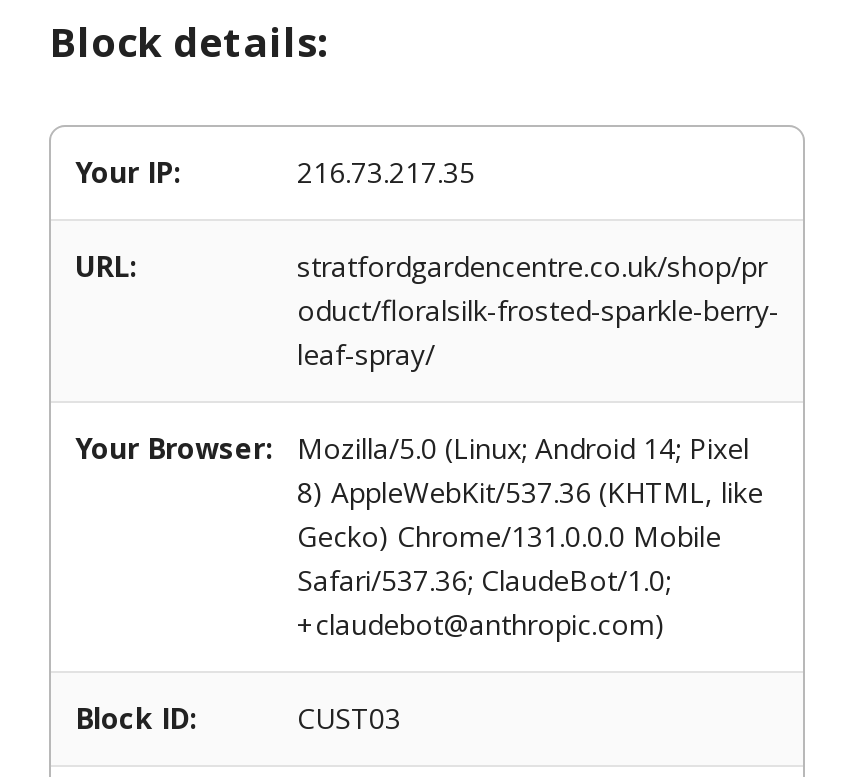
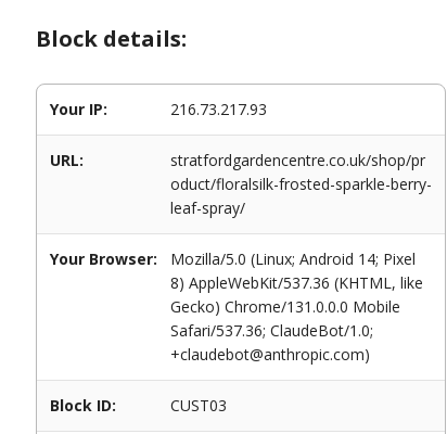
[297,153,475,191] 216.73.217.35 -> [170,99,267,119] 216.73.217.93

